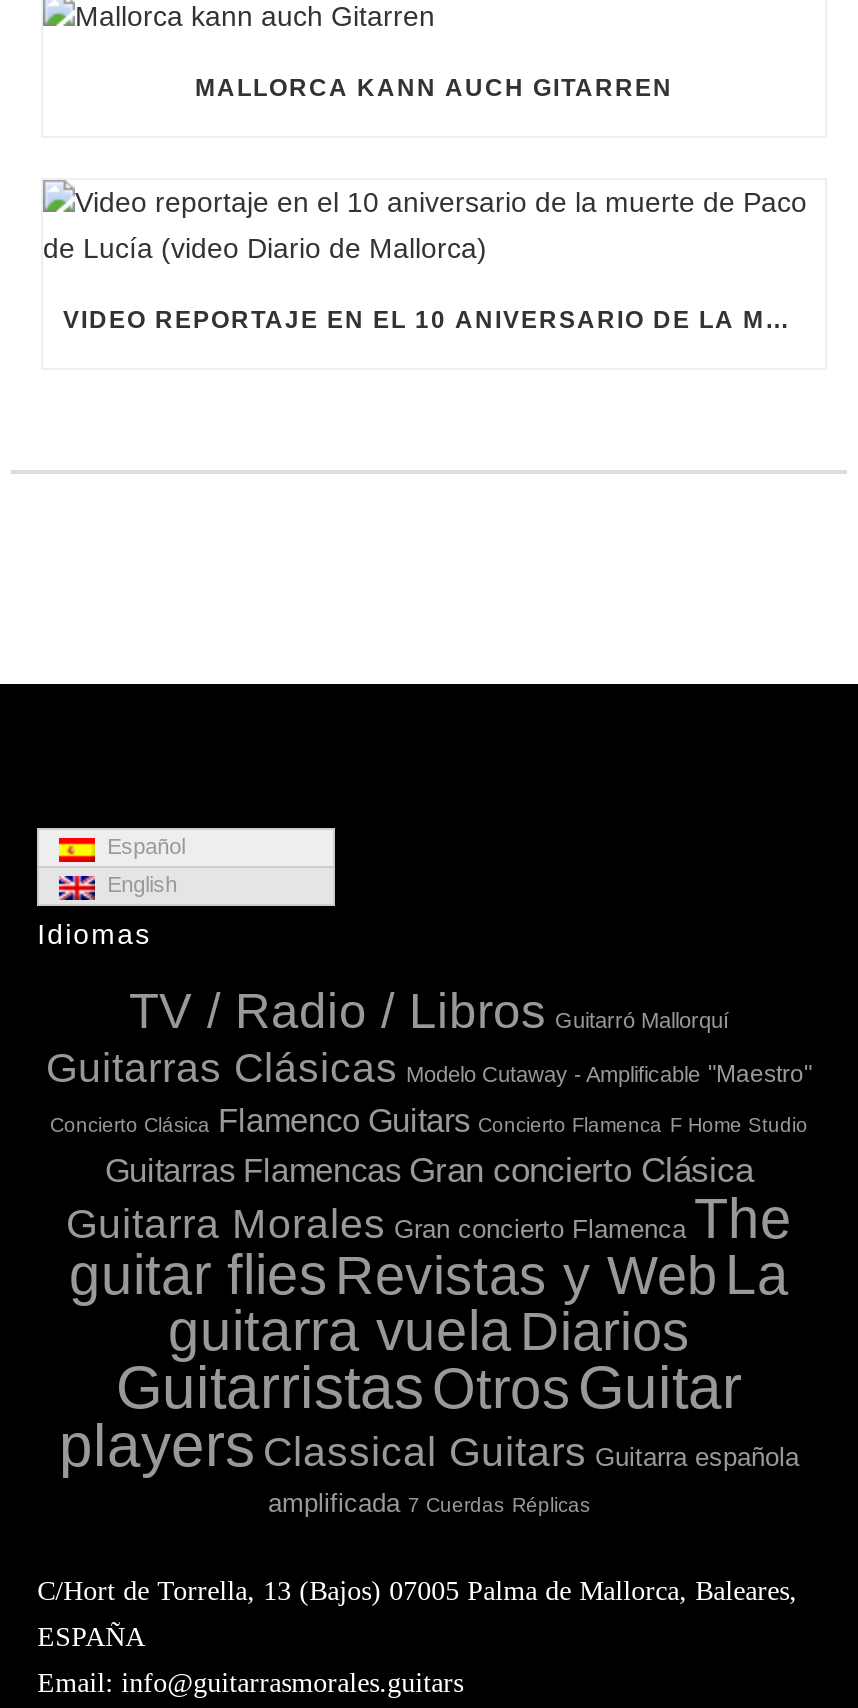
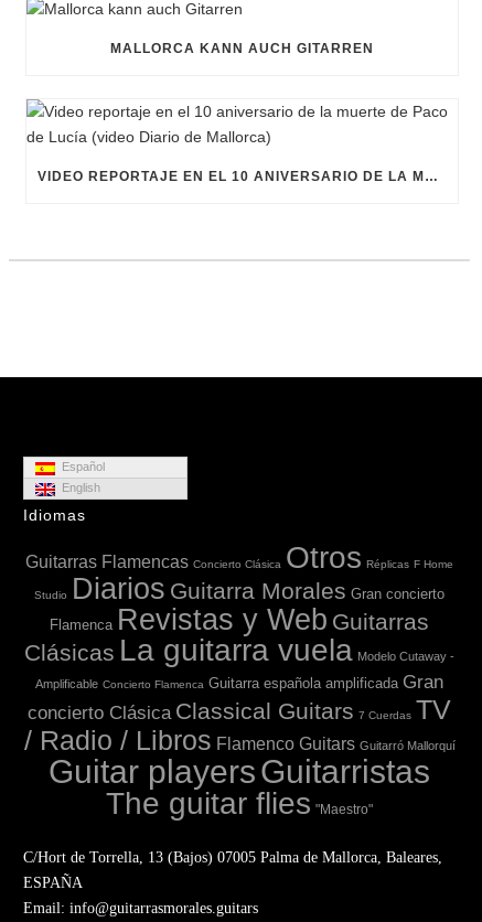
[46,984,812,1518] TV / Radio / Libros Guitarró Mallorquí | Guitarras Clásicas Modelo Cutaway - Amplificable "Maestro" | Concierto Clásica Flamenco Guitars Concierto Flamenca F Home Studio | Guitarras Flamencas Gran concierto Clásica | Guitarra Morales Gran concierto Flamenca The | guitar flies Revistas y Web La | guitarra vuela Diarios | Guitarristas Otros Guitar | players Classical Guitars Guitarra española | amplificada 7 Cuerdas Réplicas -> [24,541,455,821] Guitarras Flamencas Concierto Clásica Otros Réplicas F Home | Studio Diarios Guitarra Morales Gran concierto | Flamenca Revistas y Web Guitarras | Clásicas La guitarra vuela Modelo Cutaway - | Amplificable Concierto Flamenca Guitarra española amplificada Gran | concierto Clásica Classical Guitars 7 Cuerdas TV | / Radio / Libros Flamenco Guitars Guitarró Mallorquí | Guitar players Guitarristas | The guitar flies "Maestro"

